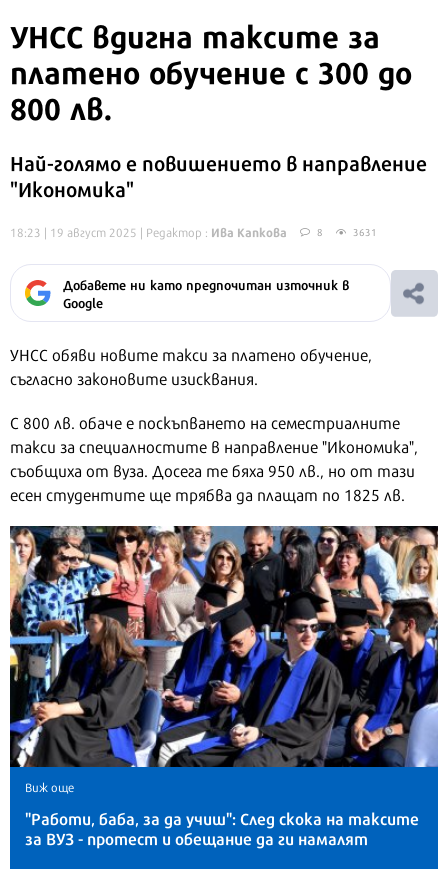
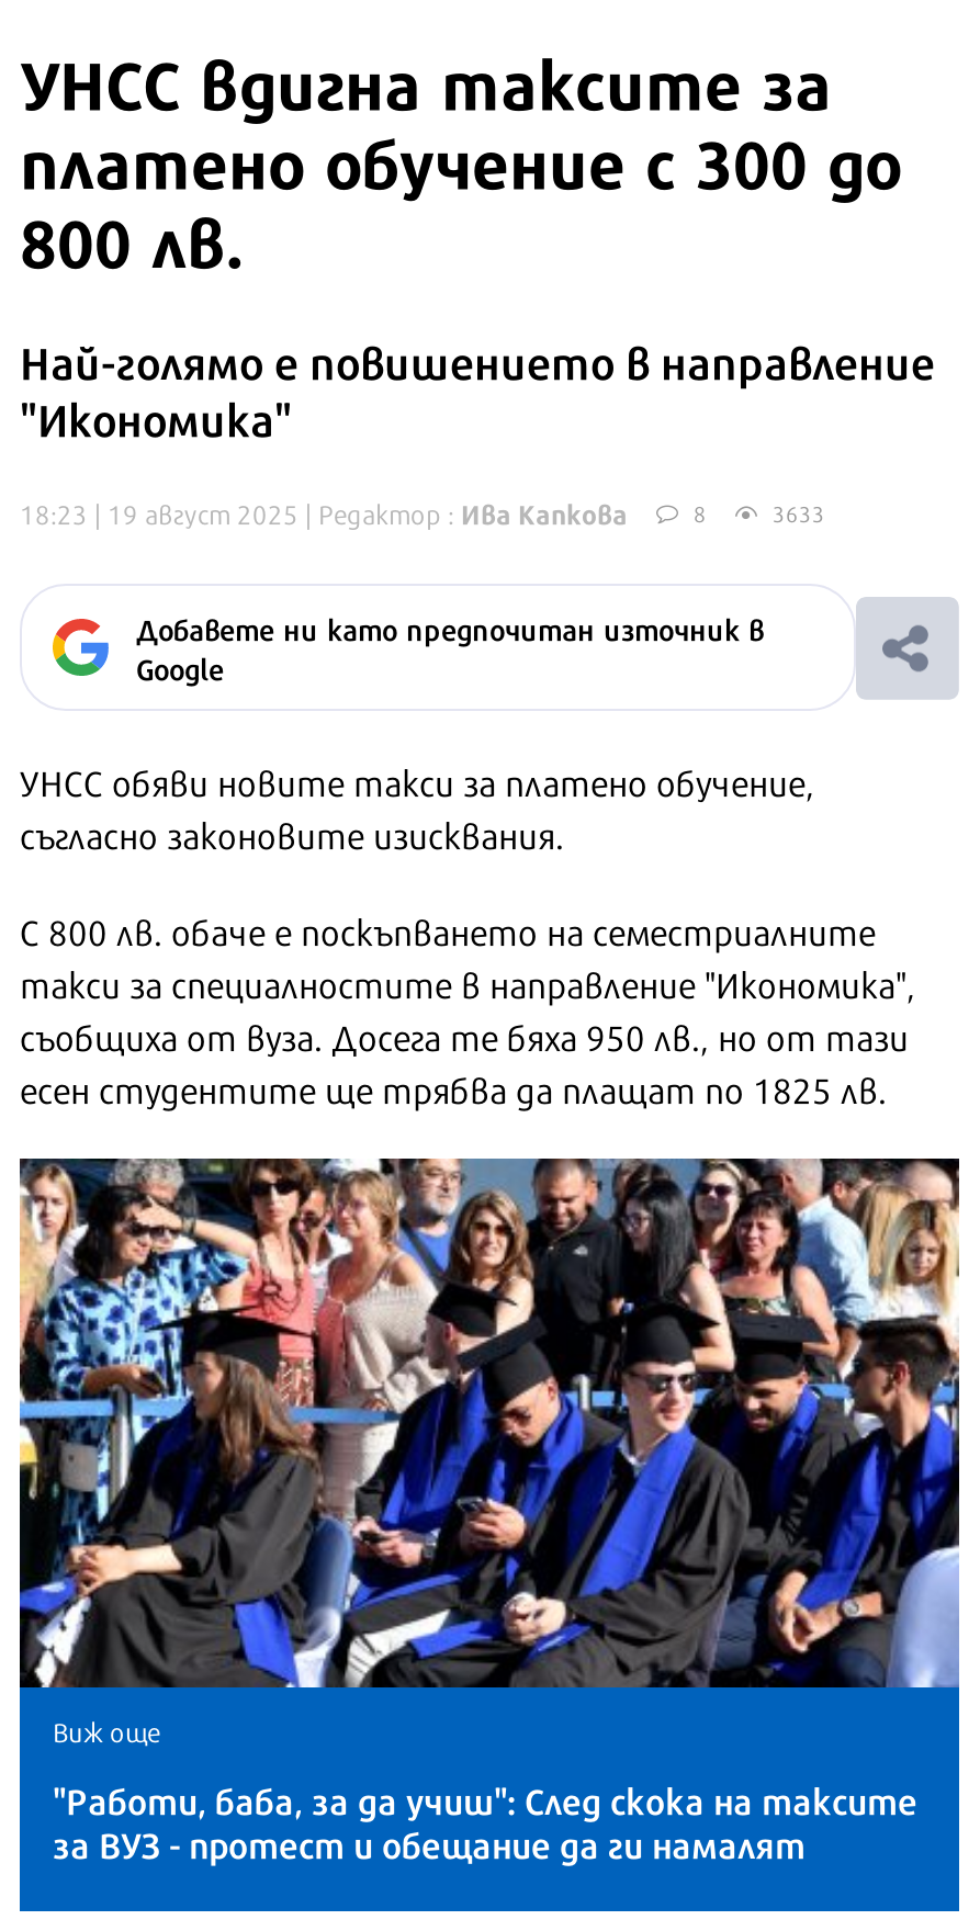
[353,224,377,239] 3631 -> [773,496,825,529] 3633

